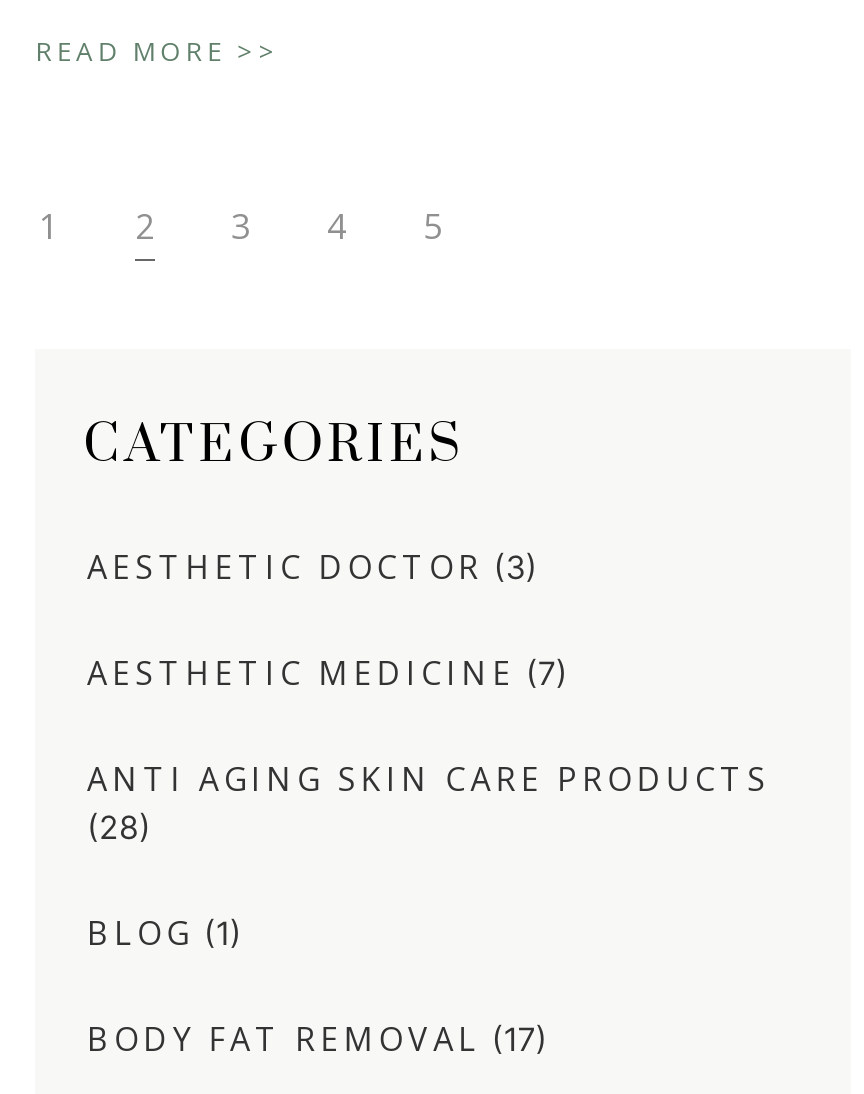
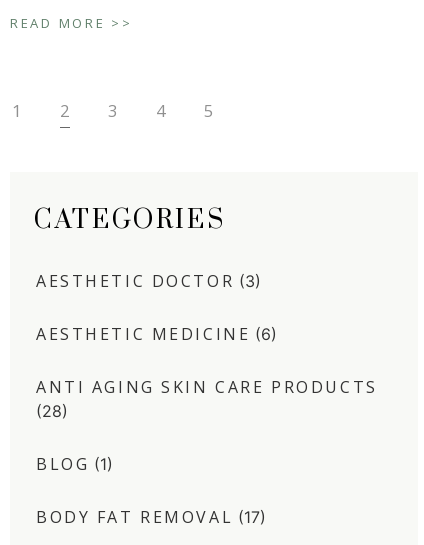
[87,651,568,695] AESTHETIC MEDICINE (7) -> [36,323,277,345] AESTHETIC MEDICINE (6)

